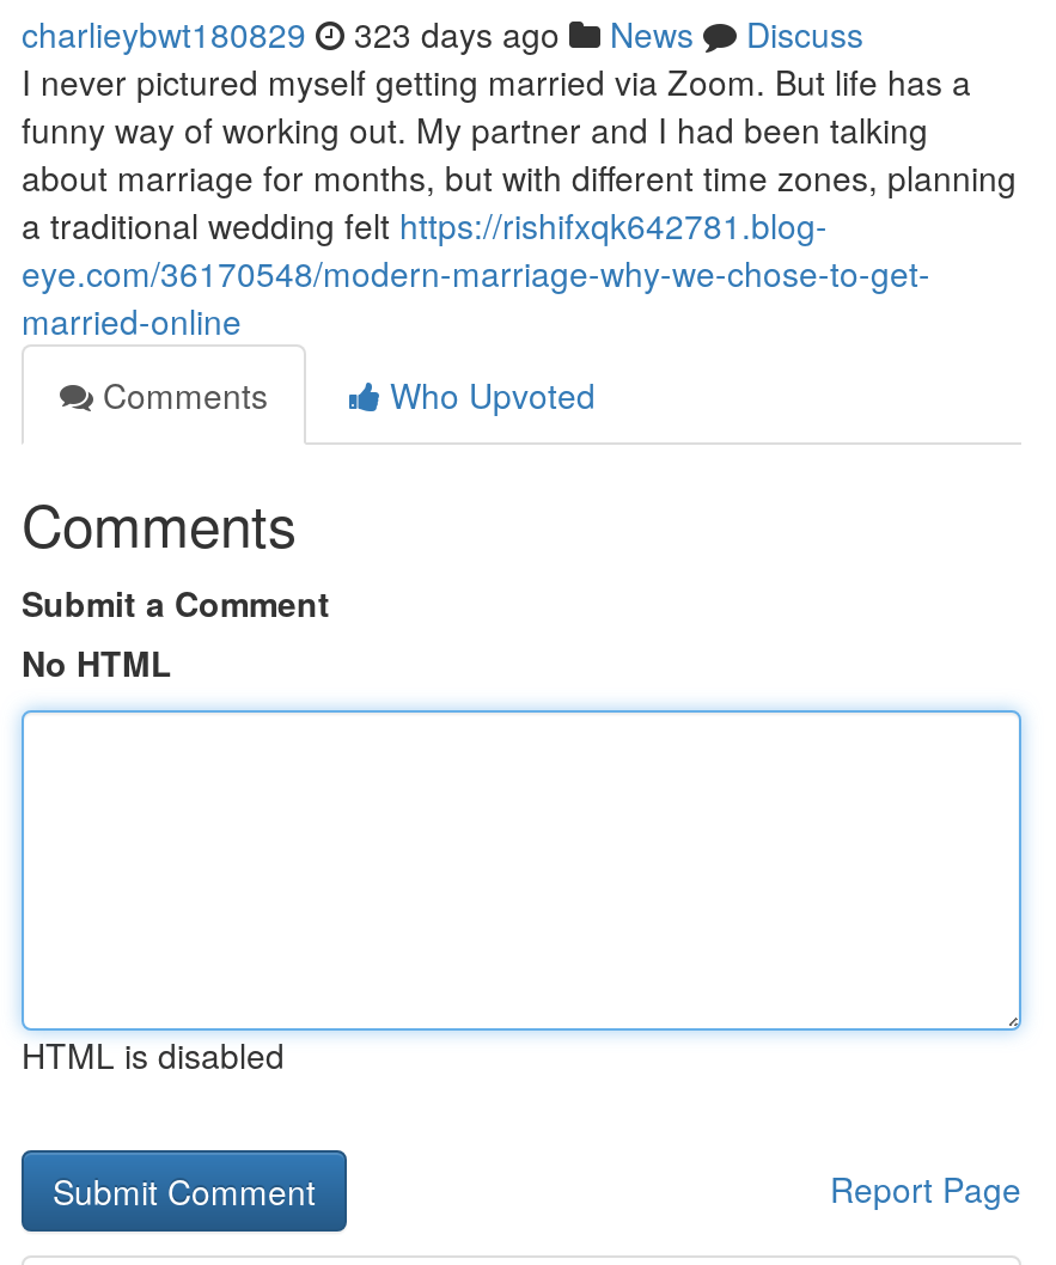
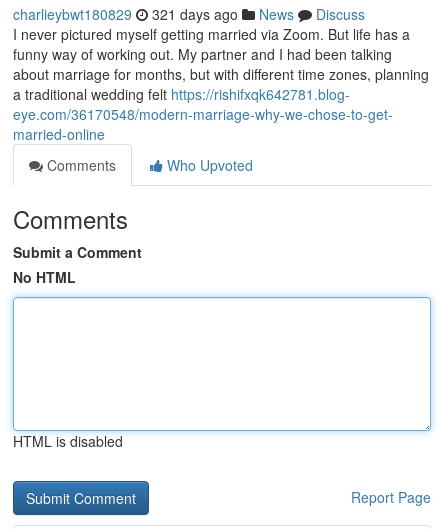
[22,10,863,57] charlieybwt180829 323 days ago News Discuss -> [13,4,365,24] charlieybwt180829 321 days ago News Discuss

